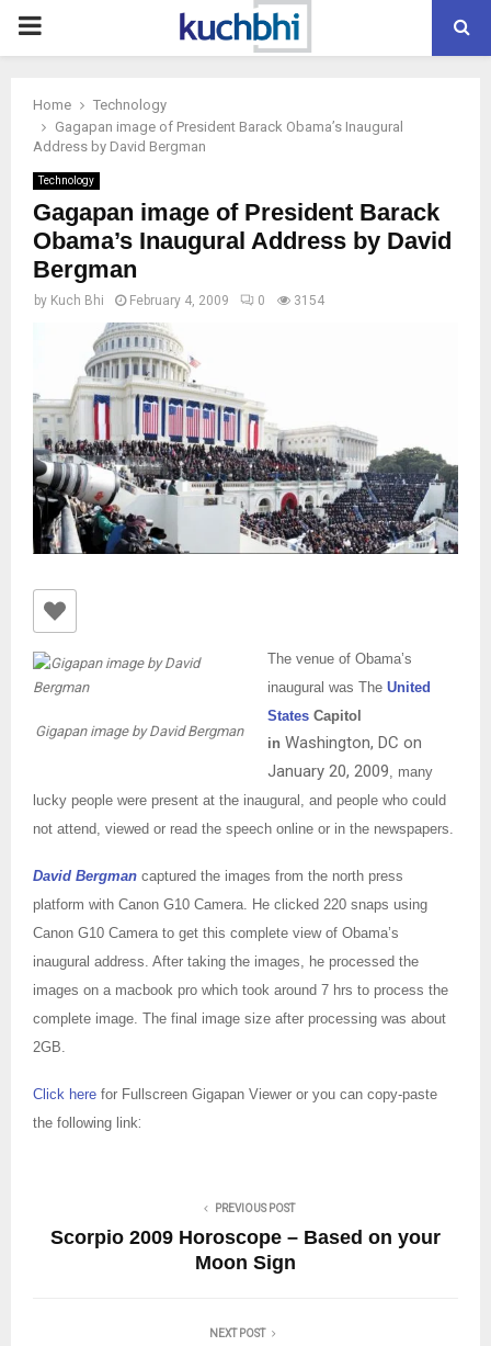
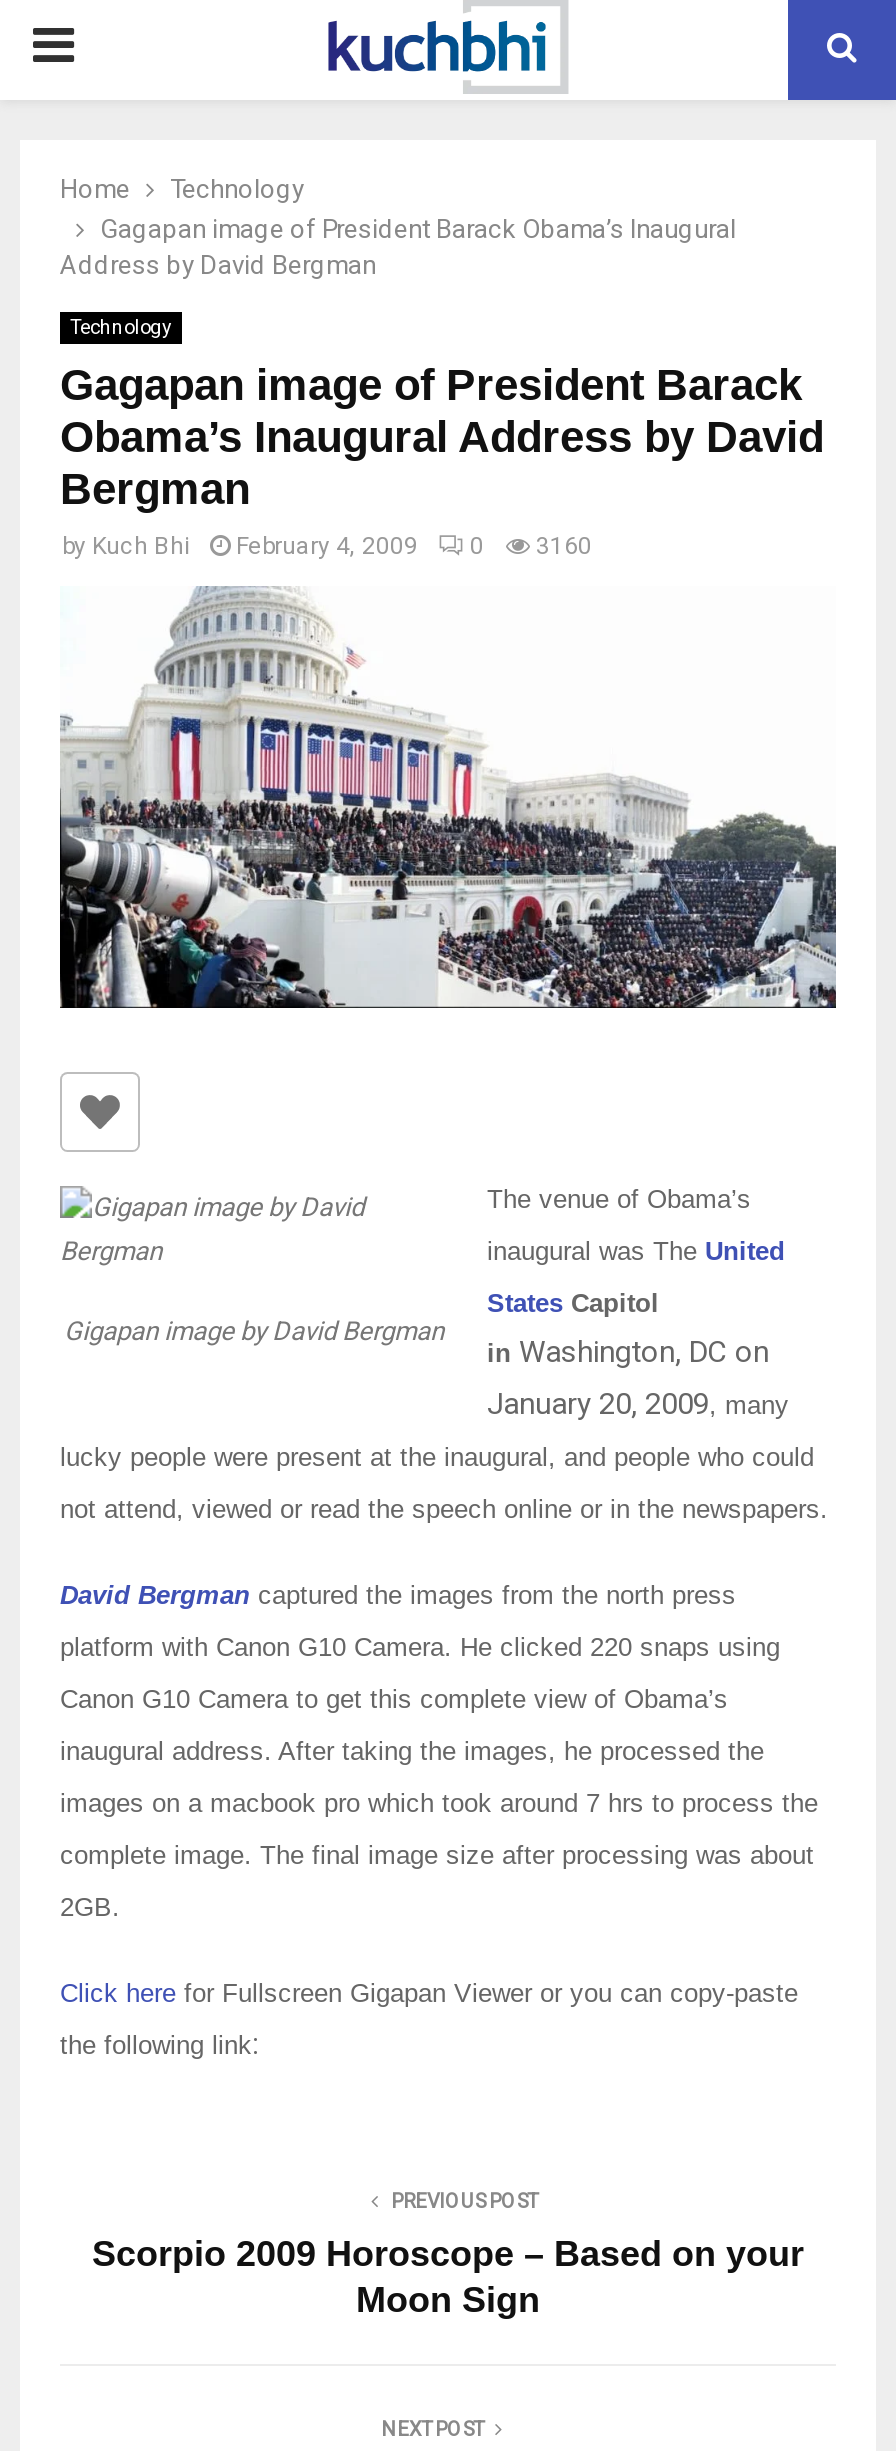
[34,293,324,308] by Kuch Bhi February 4, 2009 0 3154 -> [62,532,592,560] by Kuch Bhi February 4, 2009 0 3160

